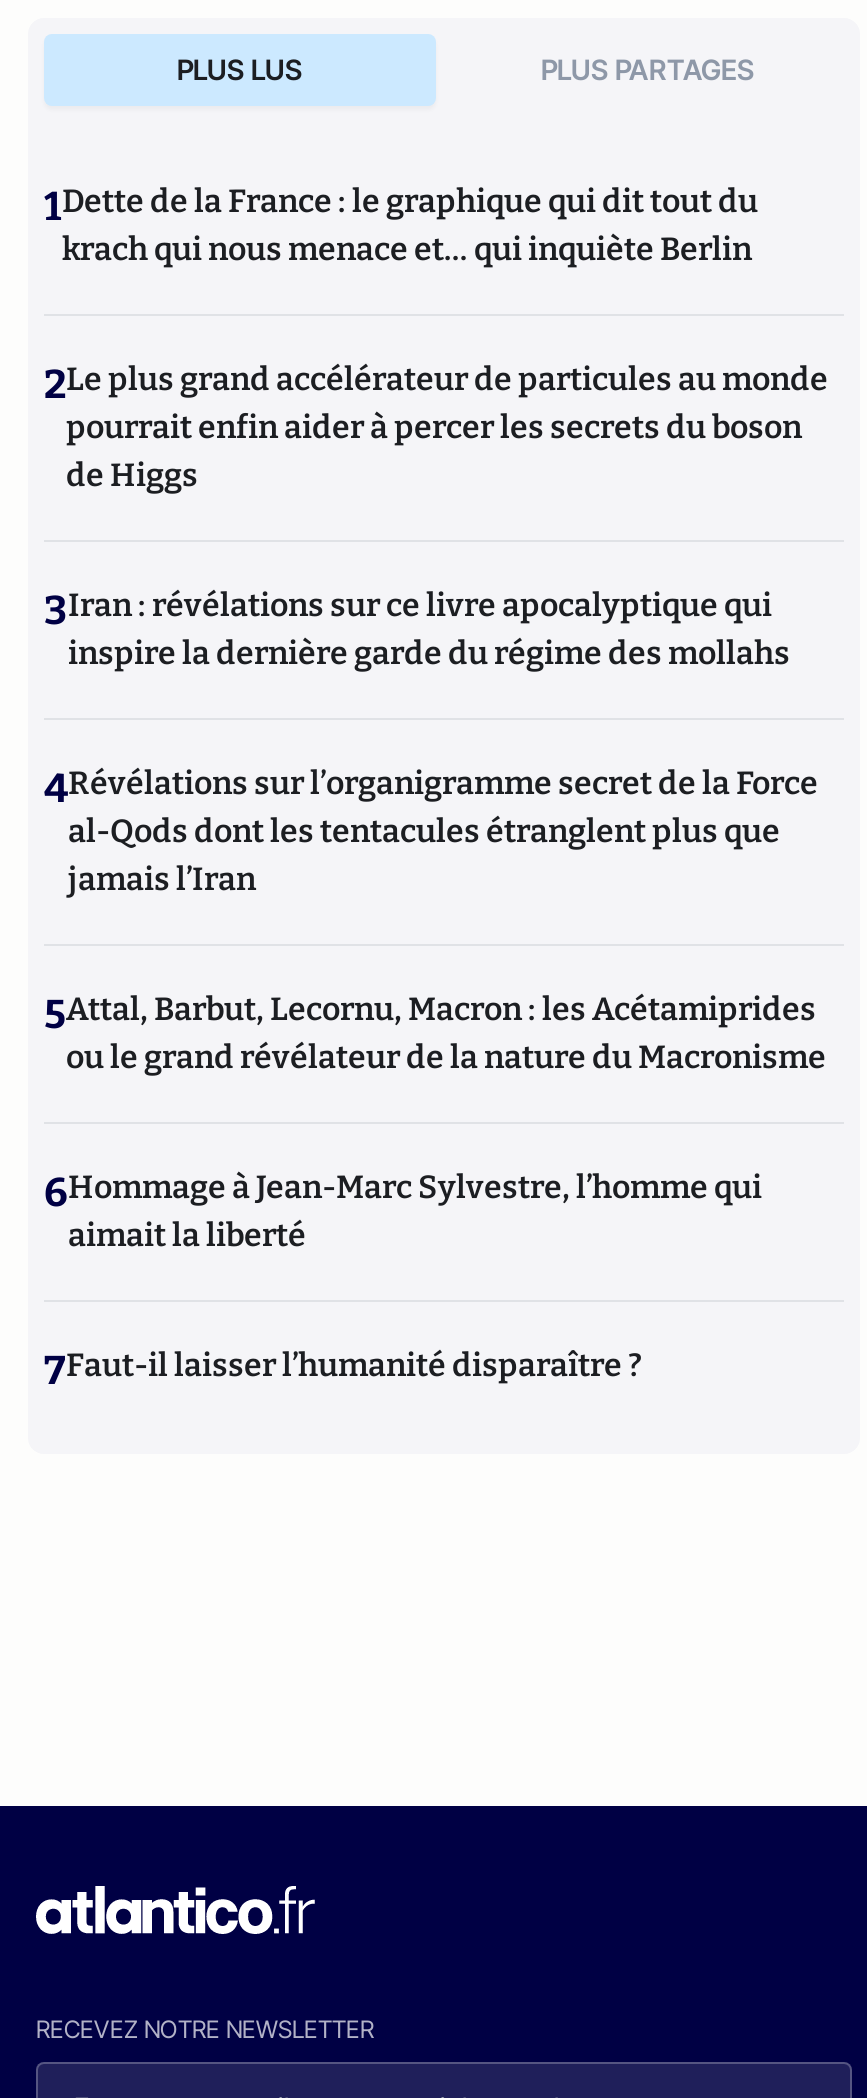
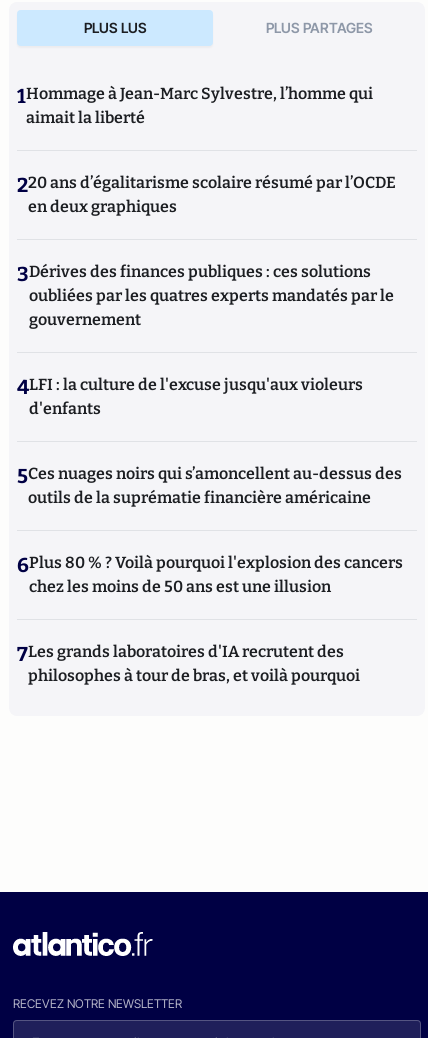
[44,182,828,1216] 1Dette de la France : le graphique qui dit tout du | krach qui nous menace et… qui inquiète Berlin | 2Le plus grand accélérateur de particules au monde | pourrait enfin aider à percer les secrets du boson | de Higgs | 3Iran : révélations sur ce livre apocalyptique qui | inspire la dernière garde du régime des mollahs | 4Révélations sur l’organigramme secret de la Force | al-Qods dont les tentacules étranglent plus que | jamais l’Iran | 5Attal, Barbut, Lecornu, Macron : les Acétamiprides | ou le grand révélateur de la nature du Macronisme | 6Hommage à Jean-Marc Sylvestre, l’homme qui -> [17,84,373,108] 1Hommage à Jean-Marc Sylvestre, l’homme qui
moved [68,1216,306,1254] -> [26,108,145,127]: aimait la liberté
[44,1346,642,1394] 7Faut-il laisser l’humanité disparaître ? -> [17,173,403,685] 220 ans d’égalitarisme scolaire résumé par l’OCDE | en deux graphiques | 3Dérives des finances publiques : ces solutions | oubliées par les quatres experts mandatés par le | gouvernement | 4LFI : la culture de l'excuse jusqu'aux violeurs | d'enfants | 5Ces nuages noirs qui s’amoncellent au-dessus des | outils de la suprématie financière américaine | 6Plus 80 % ? Voilà pourquoi l'explosion des cancers | chez les moins de 50 ans est une illusion | 7Les grands laboratoires d'IA recrutent des | philosophes à tour de bras, et voilà pourquoi

